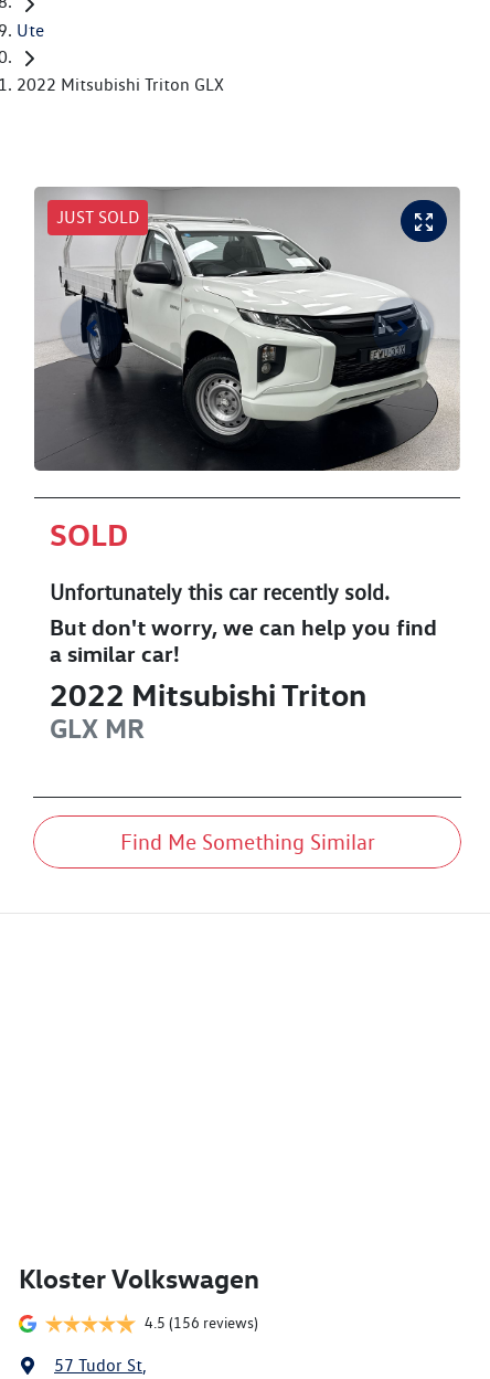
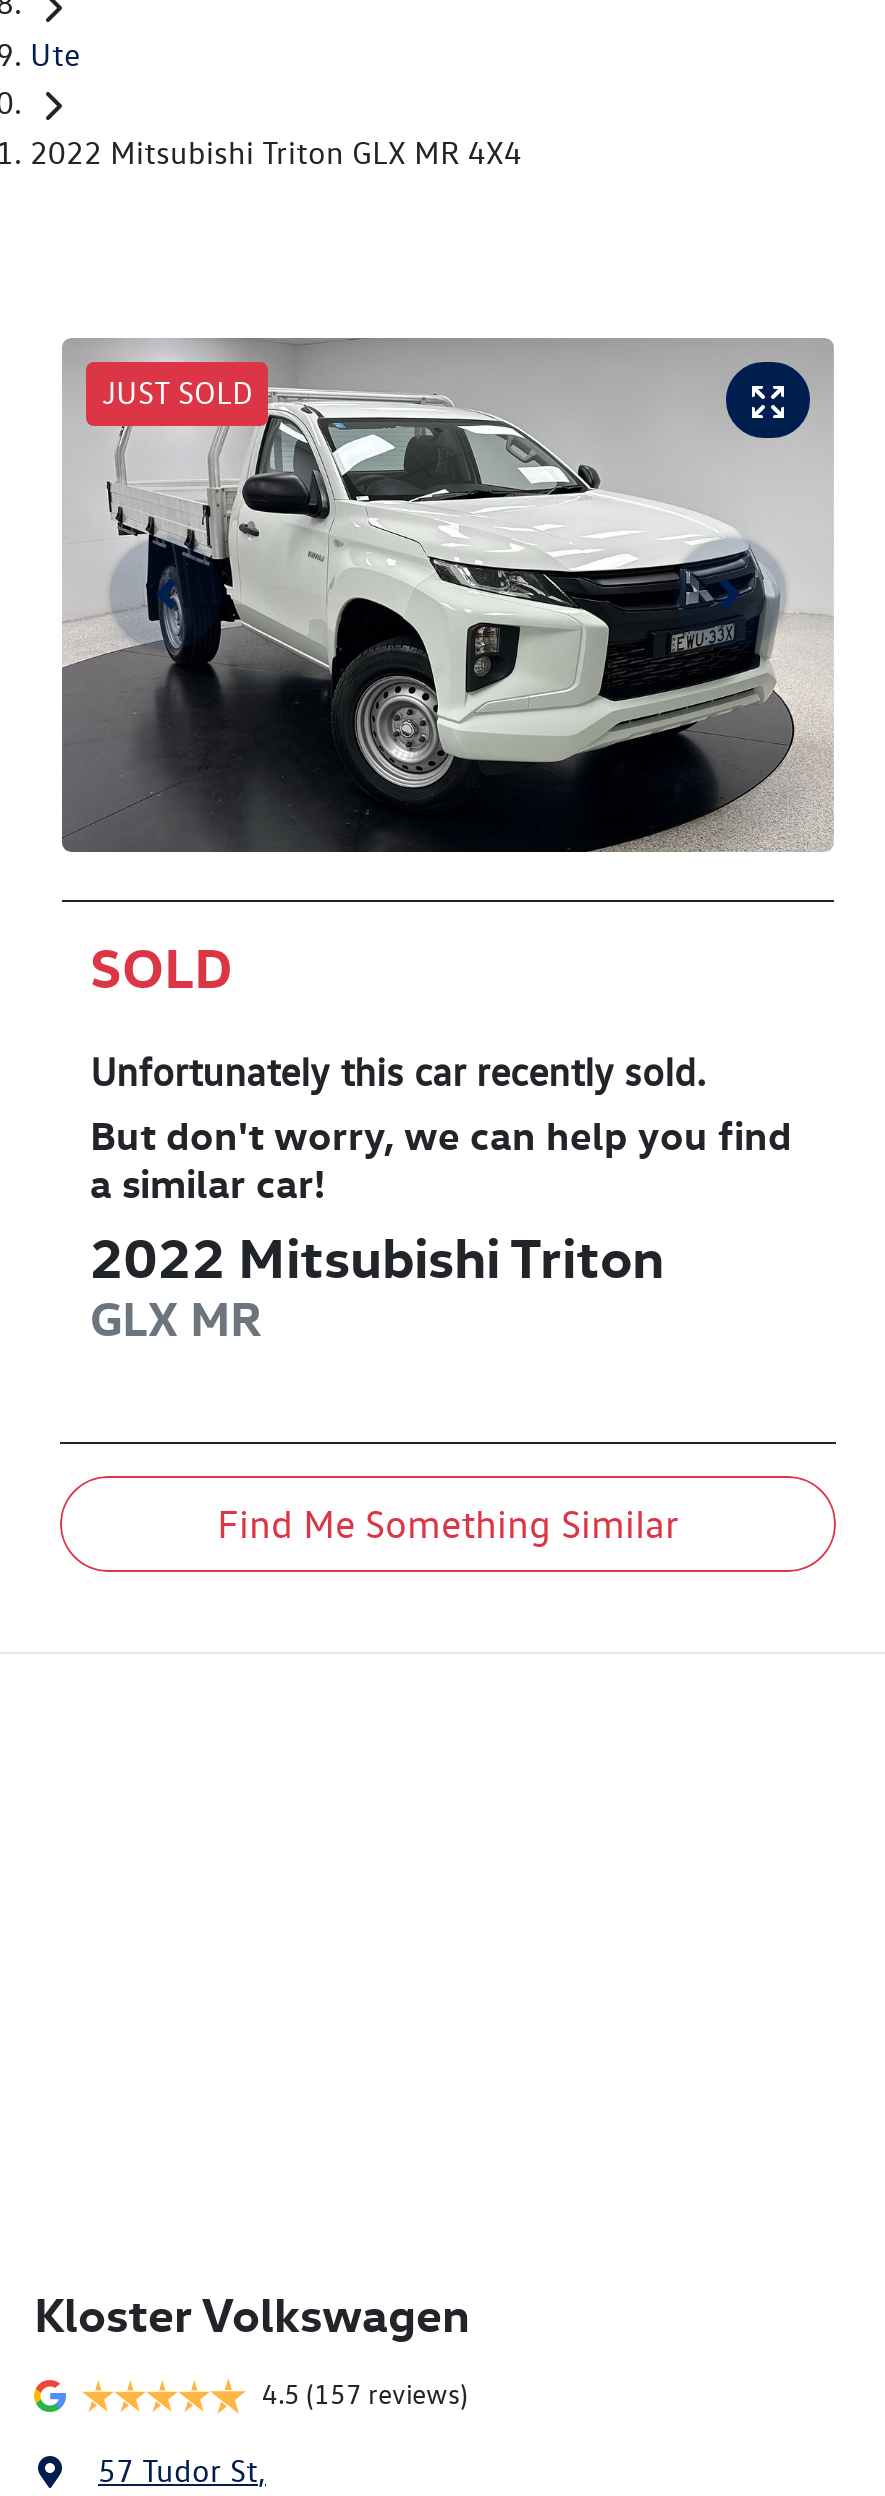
[17,74,224,95] 2022 Mitsubishi Triton GLX -> [30,133,522,171] 2022 Mitsubishi Triton GLX MR 4X4
[145,1314,258,1331] 4.5 (156 reviews) -> [262,2378,468,2410] 4.5 (157 reviews)

